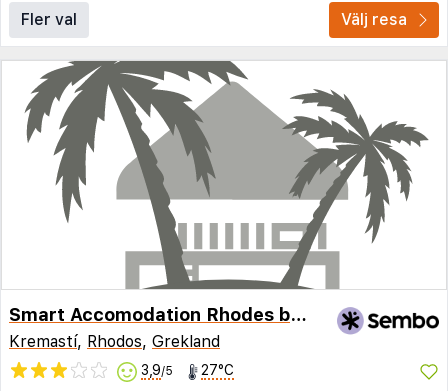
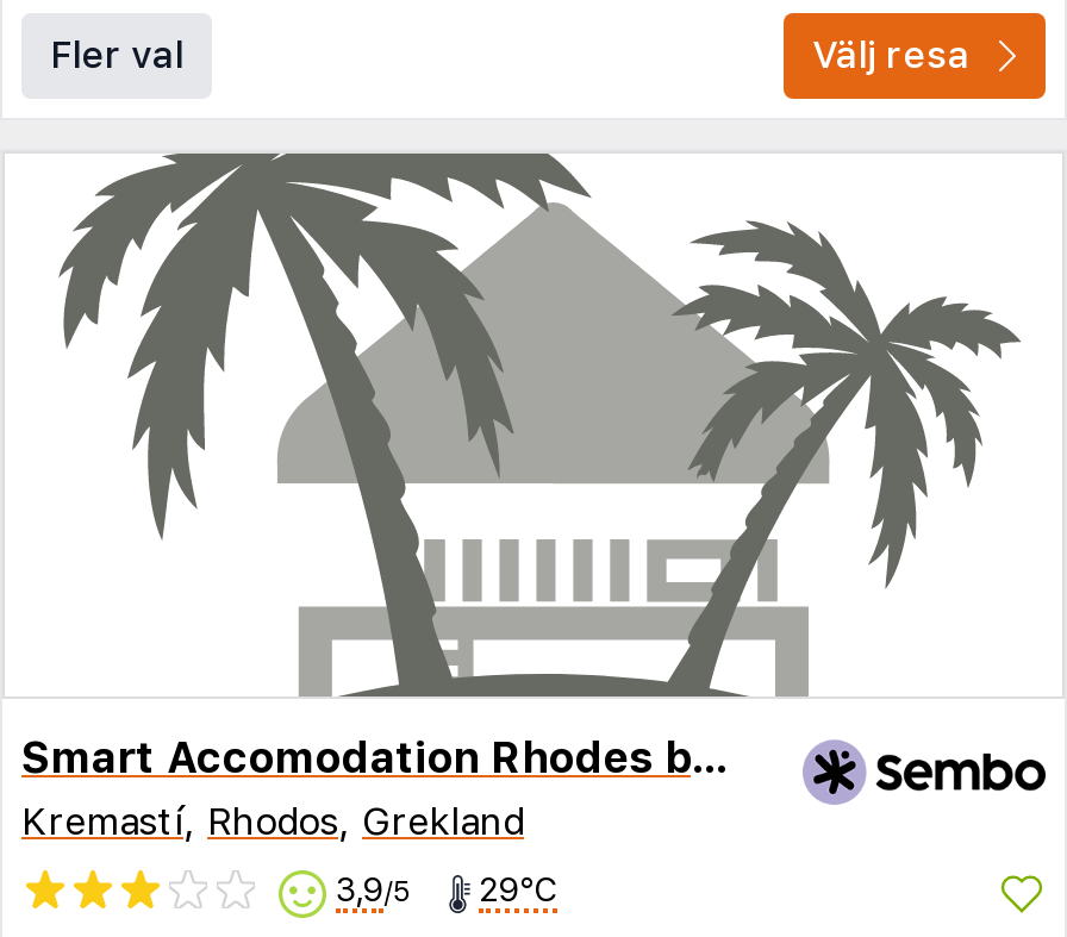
[141,362,234,378] 3,9/5 27°C -> [336,871,557,909] 3,9/5 29°C

